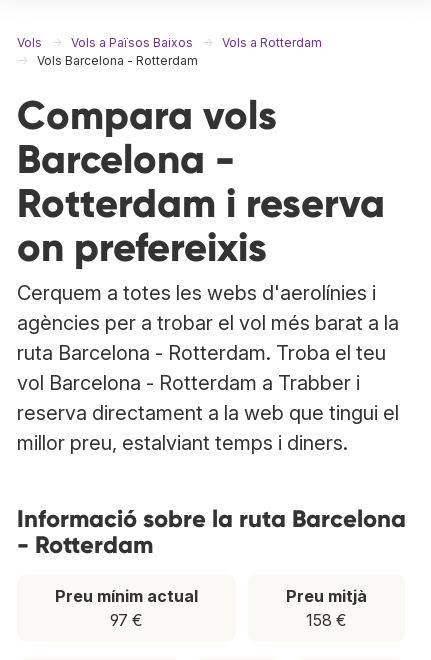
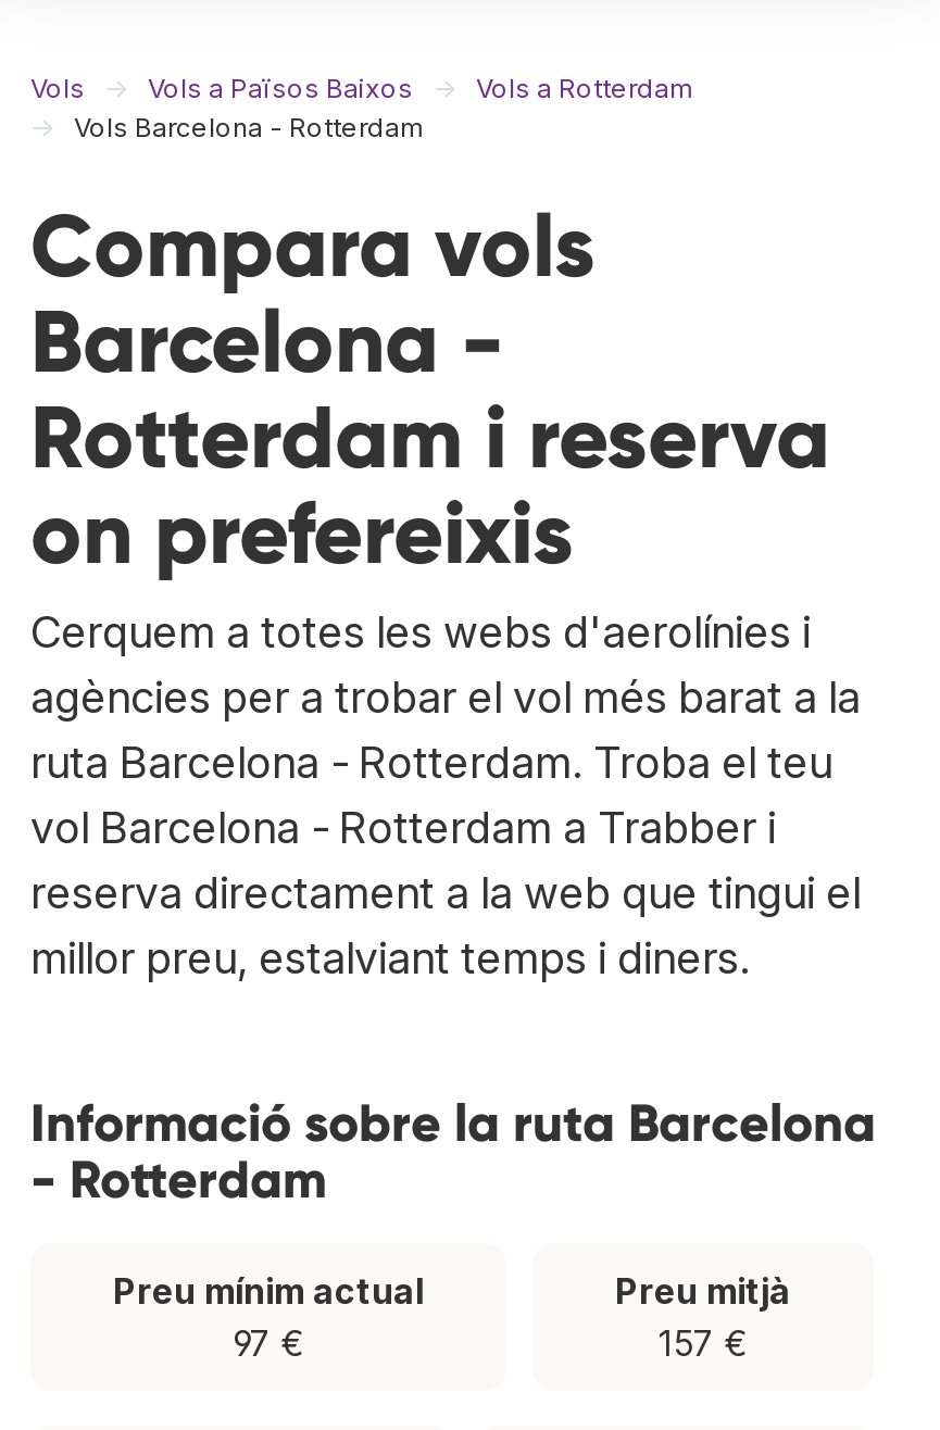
[306,610,347,630] 158 € -> [659,1321,748,1364] 157 €

